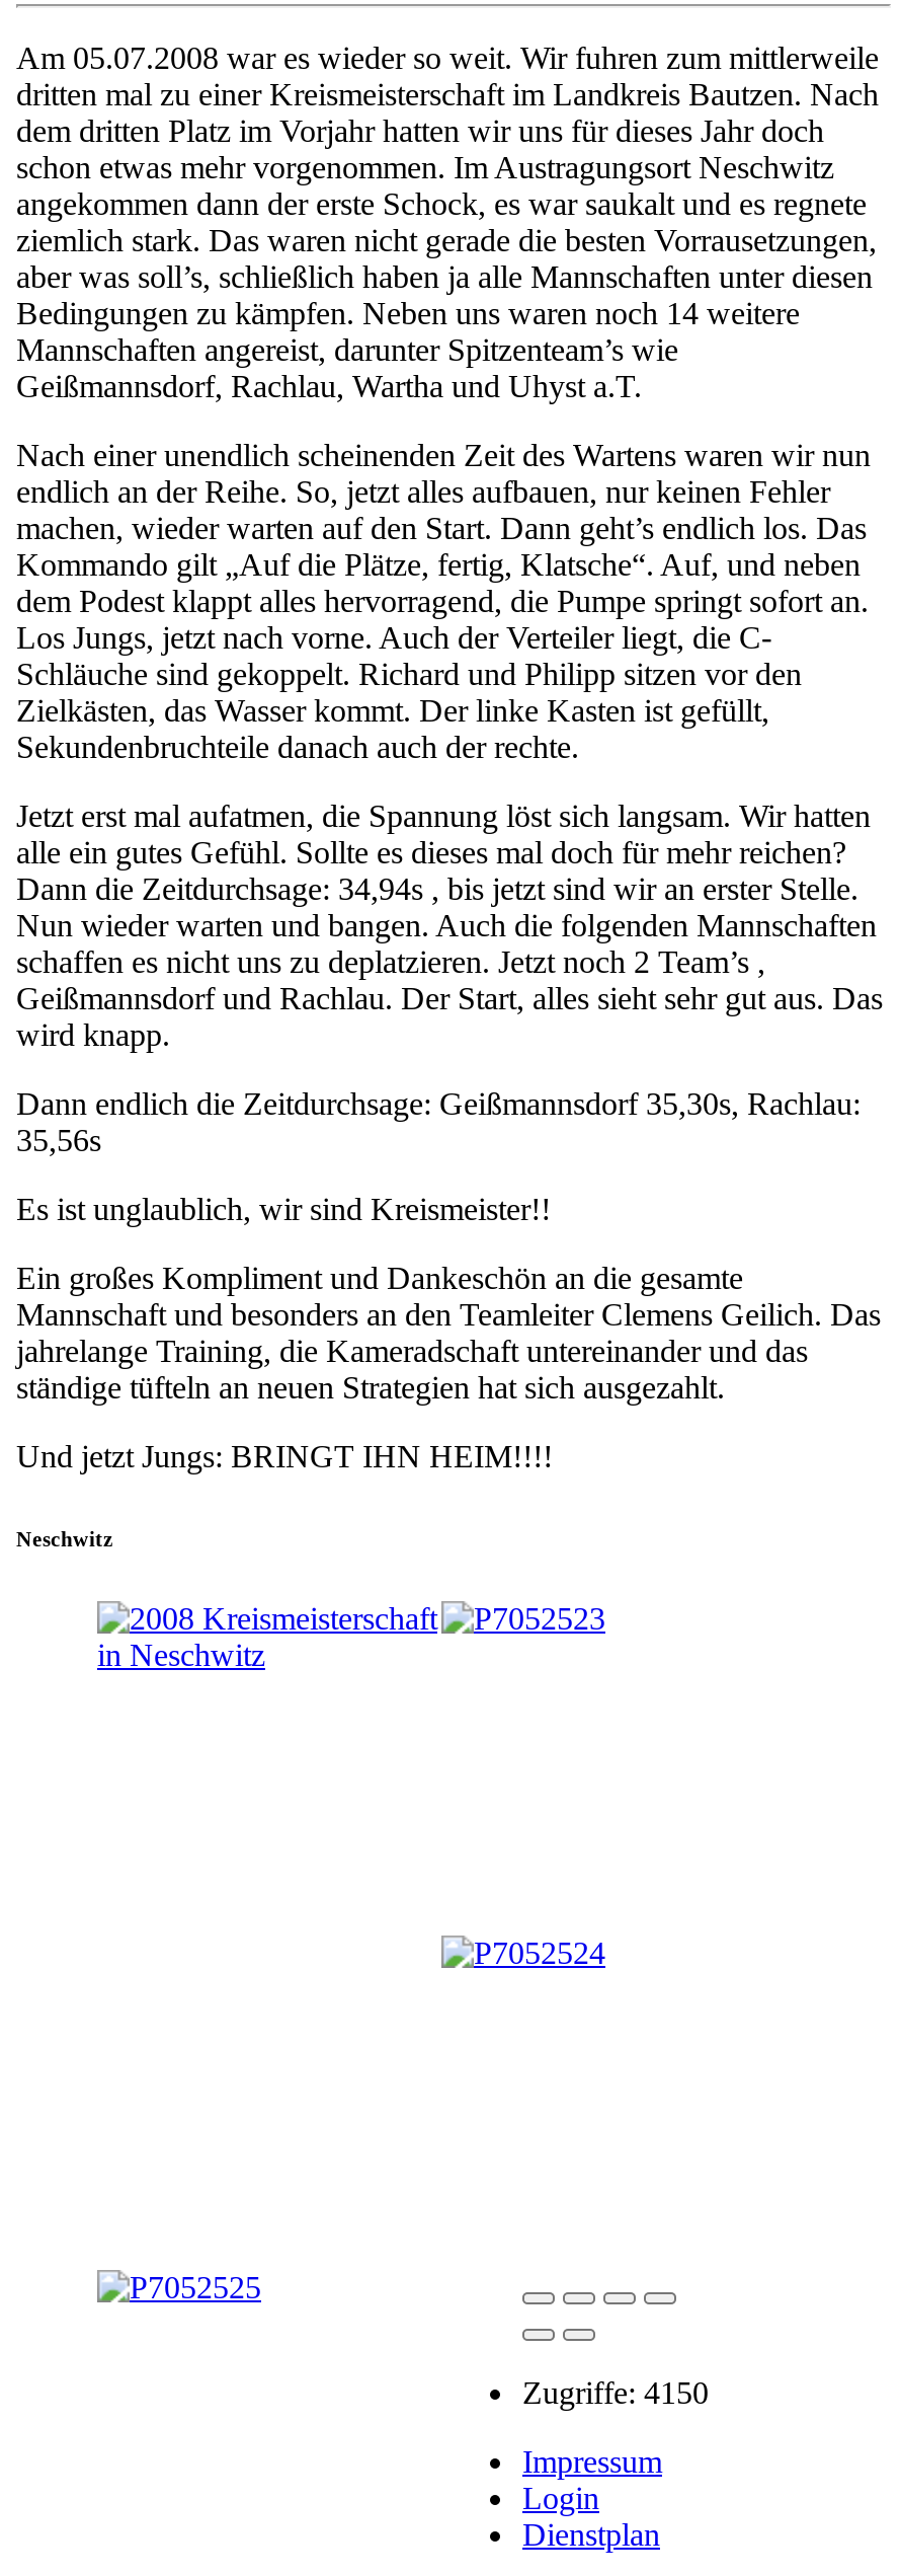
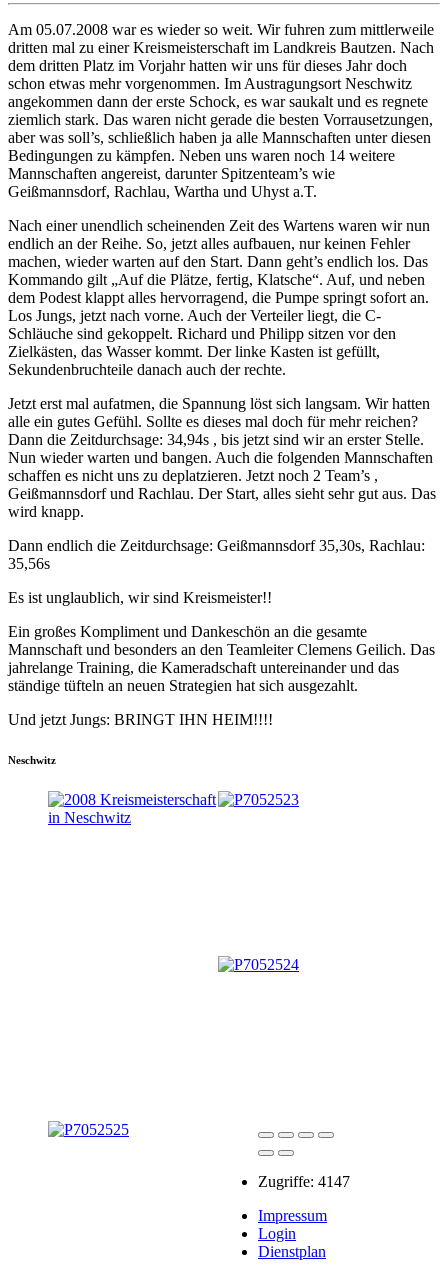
[522,2375,709,2409] Zugriffe: 4150 -> [258,1173,350,1190] Zugriffe: 4147

